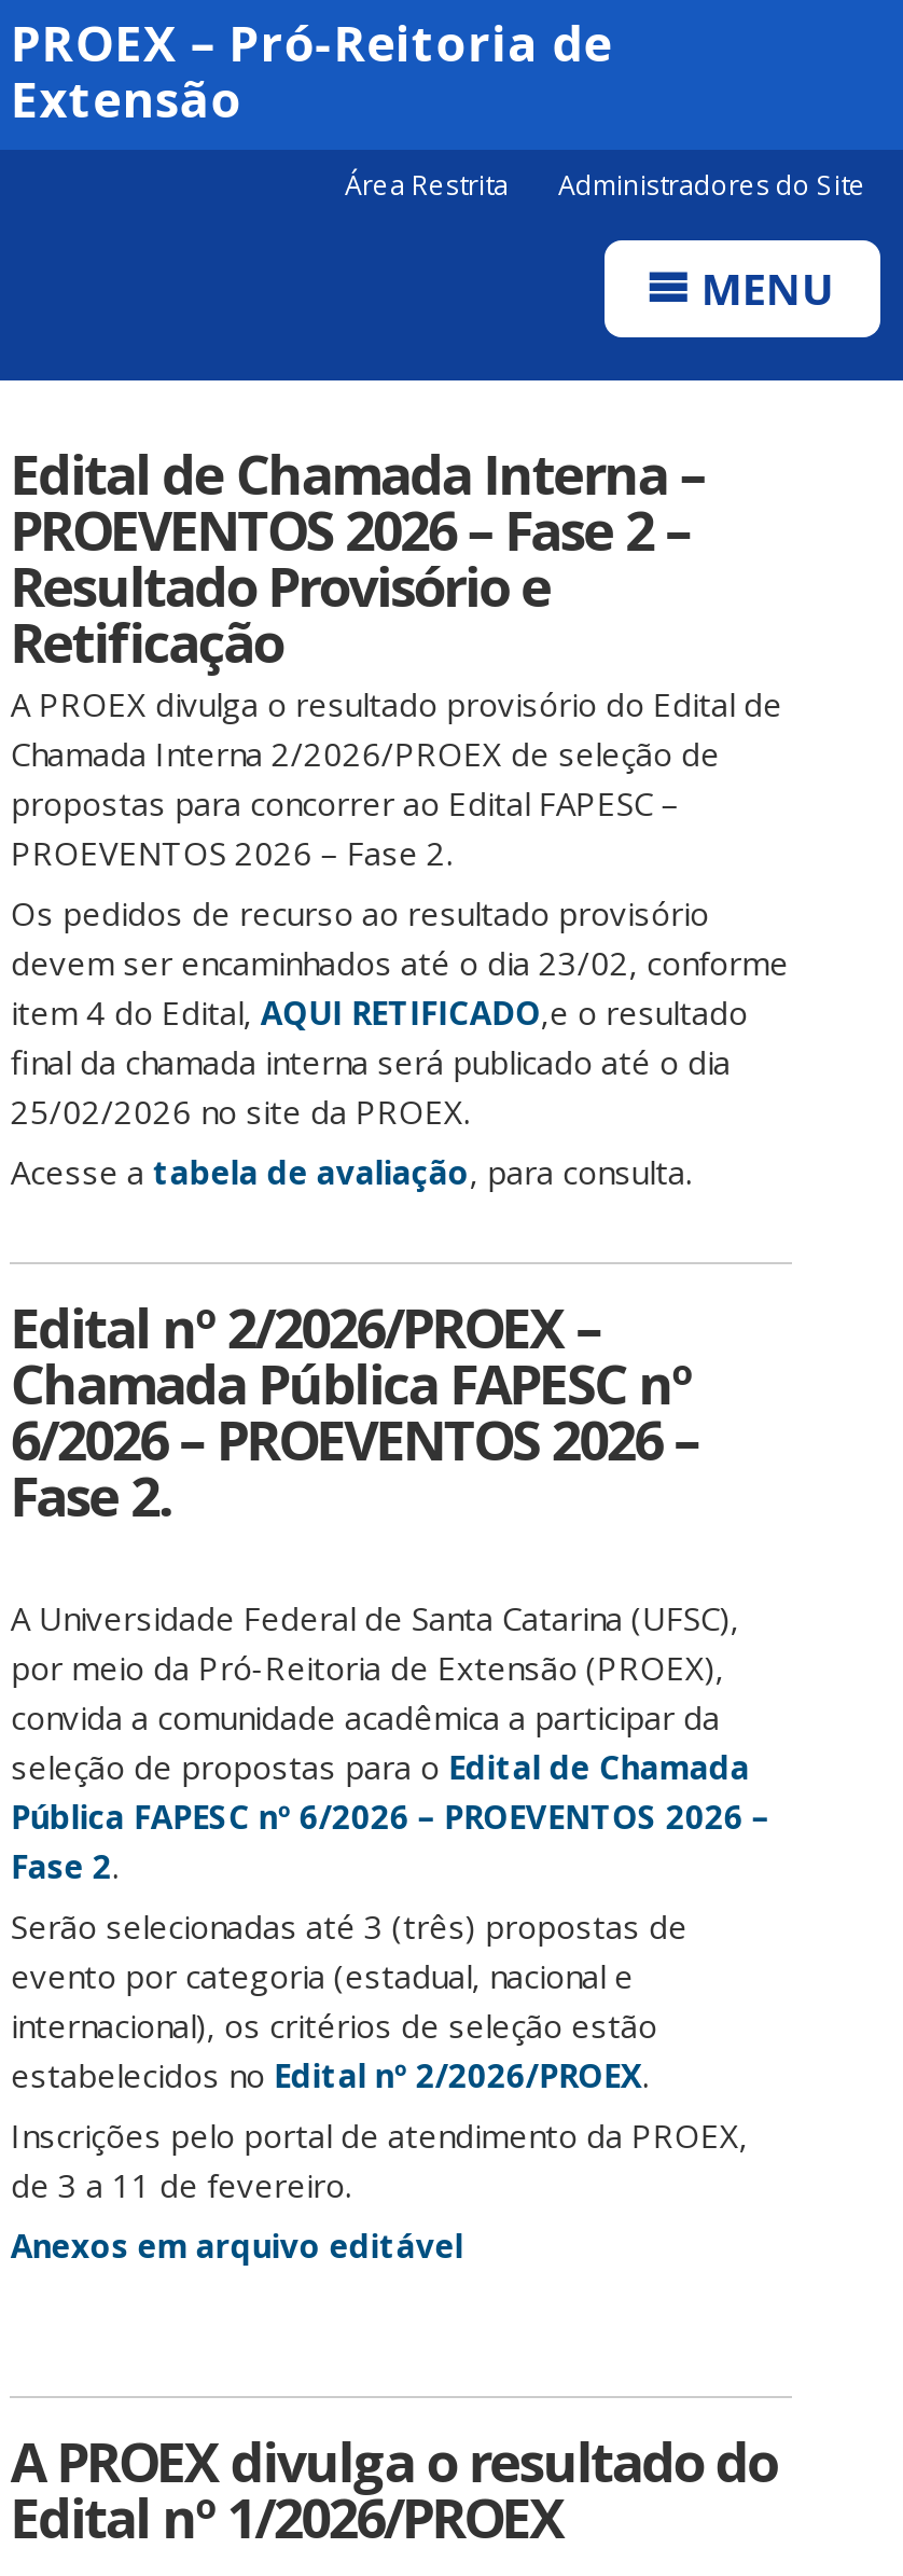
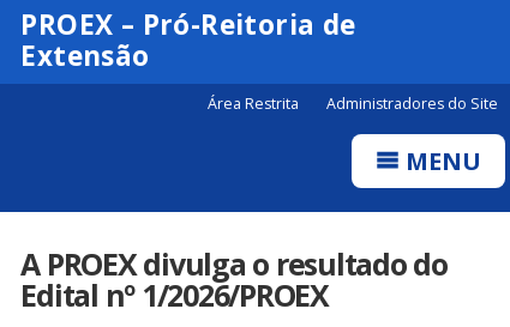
[11,437,789,2267] Edital de Chamada Interna – | PROEVENTOS 2026 – Fase 2 – | Resultado Provisório e | Retificação | A PROEX divulga o resultado provisório do Edital de | Chamada Interna 2/2026/PROEX de seleção de | propostas para concorrer ao Edital FAPESC – | PROEVENTOS 2026 – Fase 2. | Os pedidos de recurso ao resultado provisório | devem ser encaminhados até o dia 23/02, conforme | item 4 do Edital, AQUI RETIFICADO,e o resultado | final da chamada interna será publicado até o dia | 25/02/2026 no site da PROEX. | Acesse a tabela de avaliação, para consulta. | Edital nº 2/2026/PROEX – | Chamada Pública FAPESC nº | 6/2026 – PROEVENTOS 2026 – | Fase 2. | A Universidade Federal de Santa Catarina (UFSC), | por meio da Pró-Reitoria de Extensão (PROEX), | convida a comunidade acadêmica a participar da | seleção de propostas para o Edital de Chamada | Pública FAPESC nº 6/2026 – PROEVENTOS 2026 – | Fase 2. | Serão selecionadas até 3 (três) propostas de | evento por categoria (estadual, nacional e | internacional), os critérios de seleção estão | estabelecidos no Edital nº 2/2026/PROEX. | Inscrições pelo portal de atendimento da PROEX, | de 3 a 11 de fevereiro. | Anexos em arquivo editável -> none

